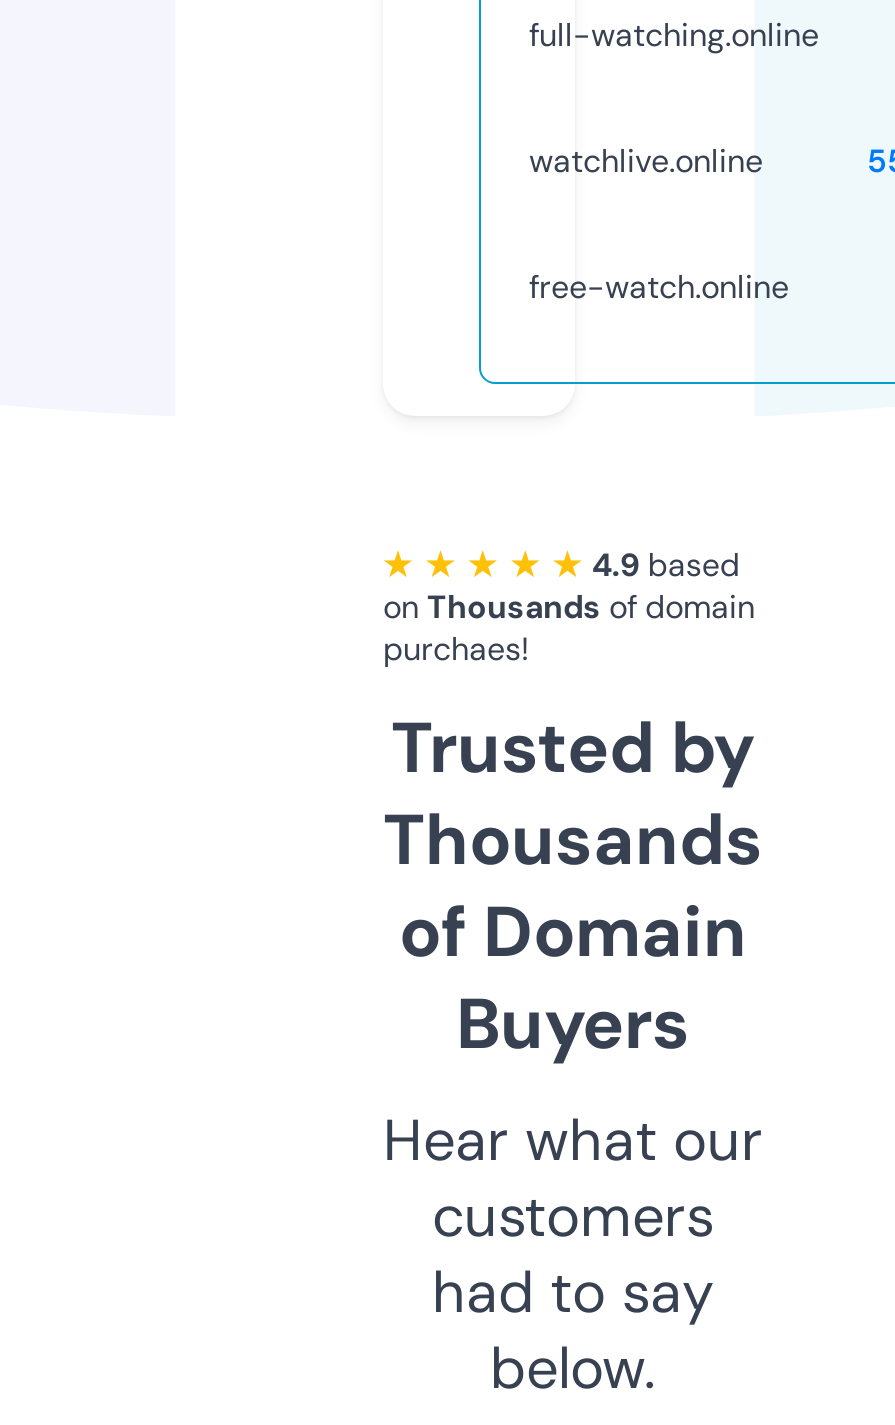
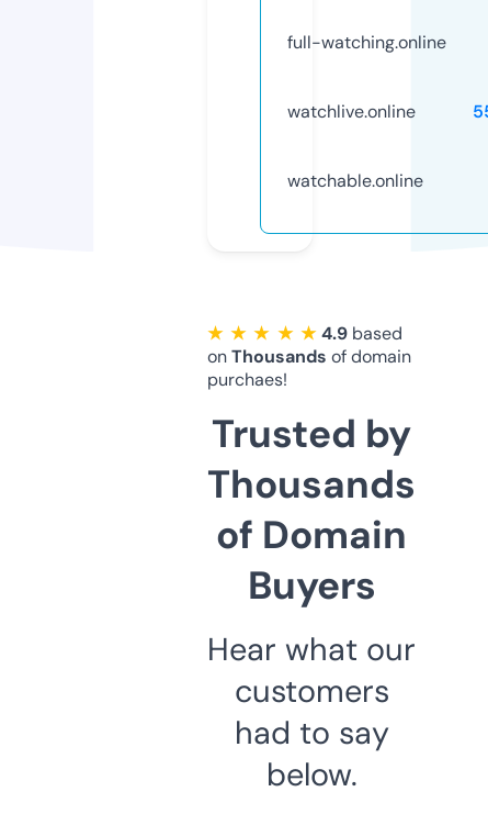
[529,266,789,308] free-watch.online -> [287,169,423,192] watchable.online

